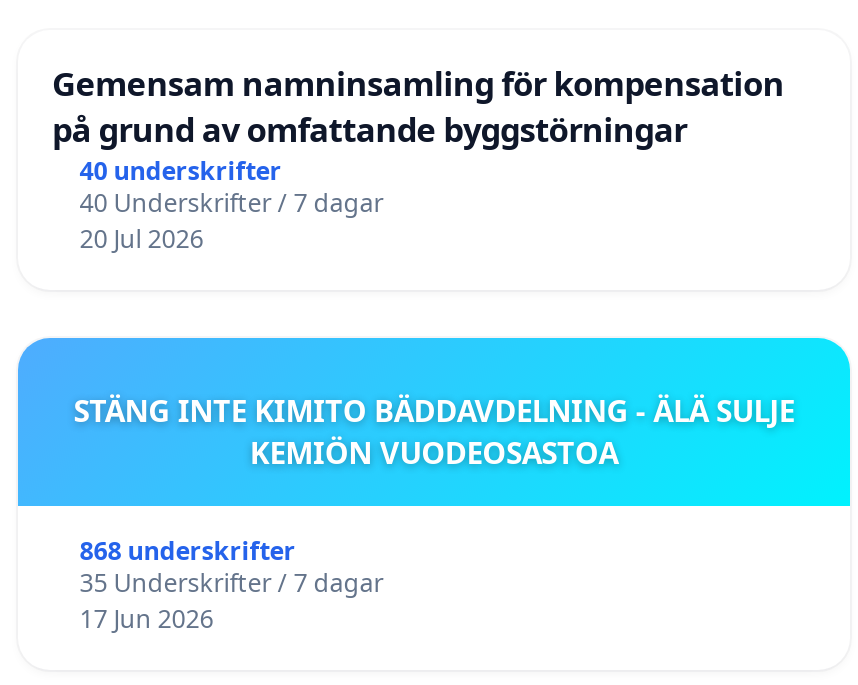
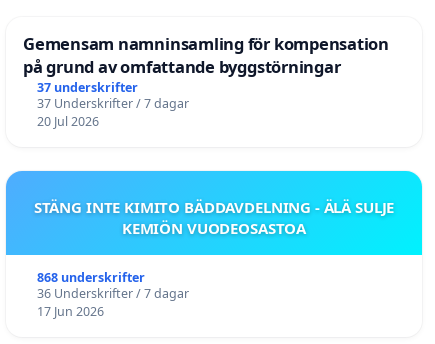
[80,153,282,187] 40 underskrifter -> [37,79,138,96] 37 underskrifter
[80,185,384,219] 40 Underskrifter / 7 dagar -> [37,95,189,112] 37 Underskrifter / 7 dagar
[80,565,384,599] 35 Underskrifter / 7 dagar -> [37,285,189,302] 36 Underskrifter / 7 dagar

